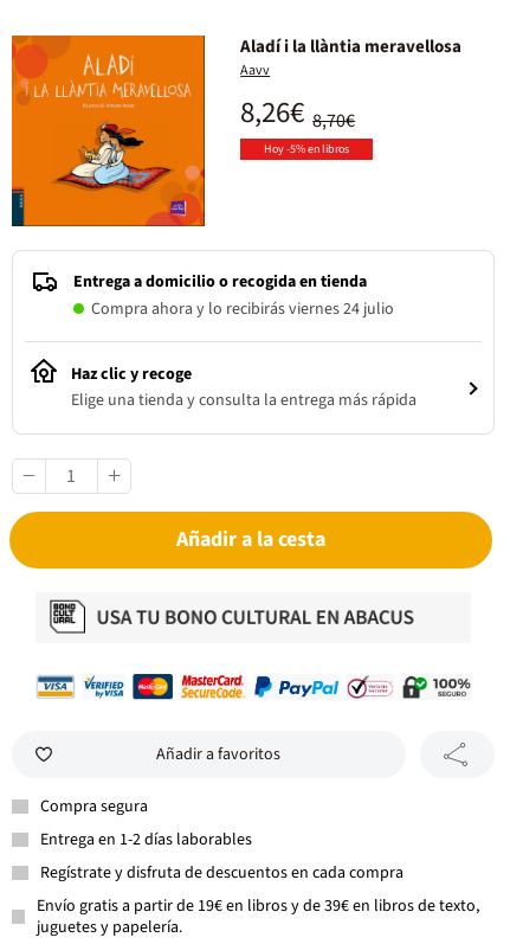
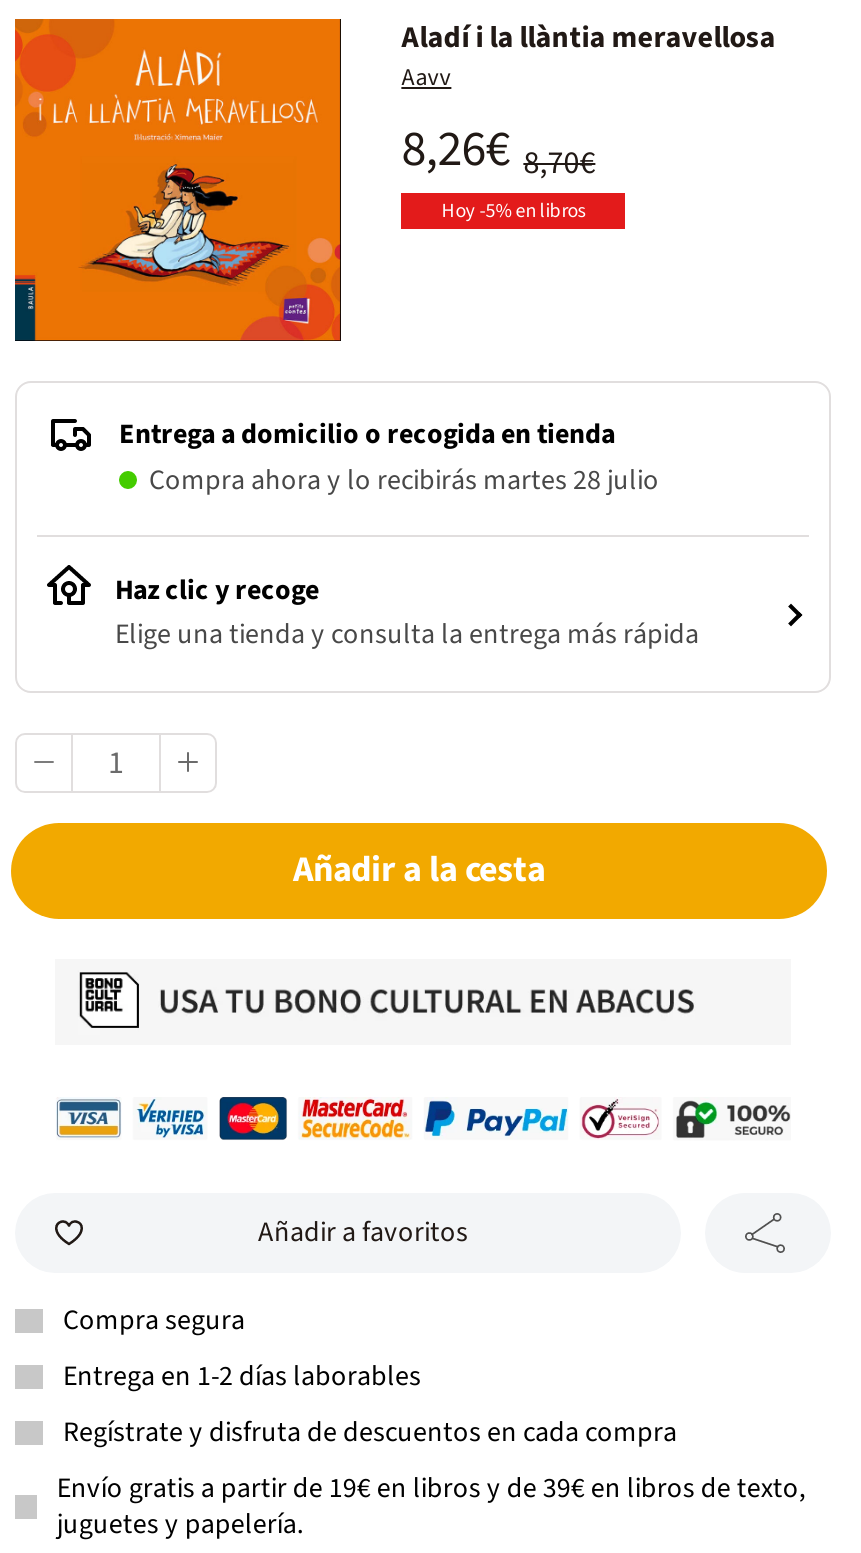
[91,298,394,321] Compra ahora y lo recibirás viernes 24 julio -> [149,462,659,502] Compra ahora y lo recibirás martes 28 julio

